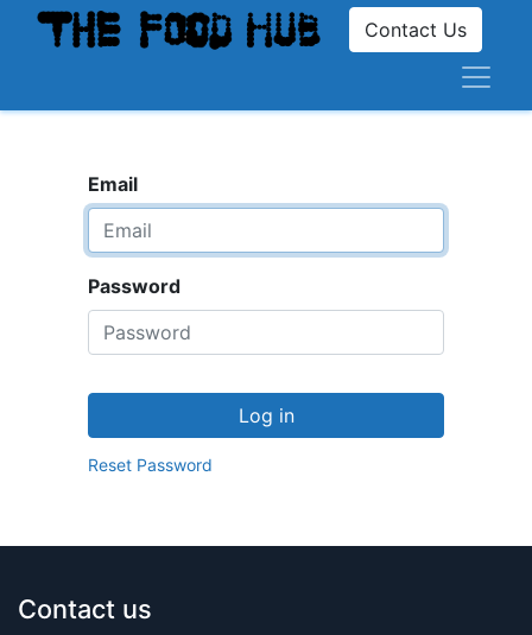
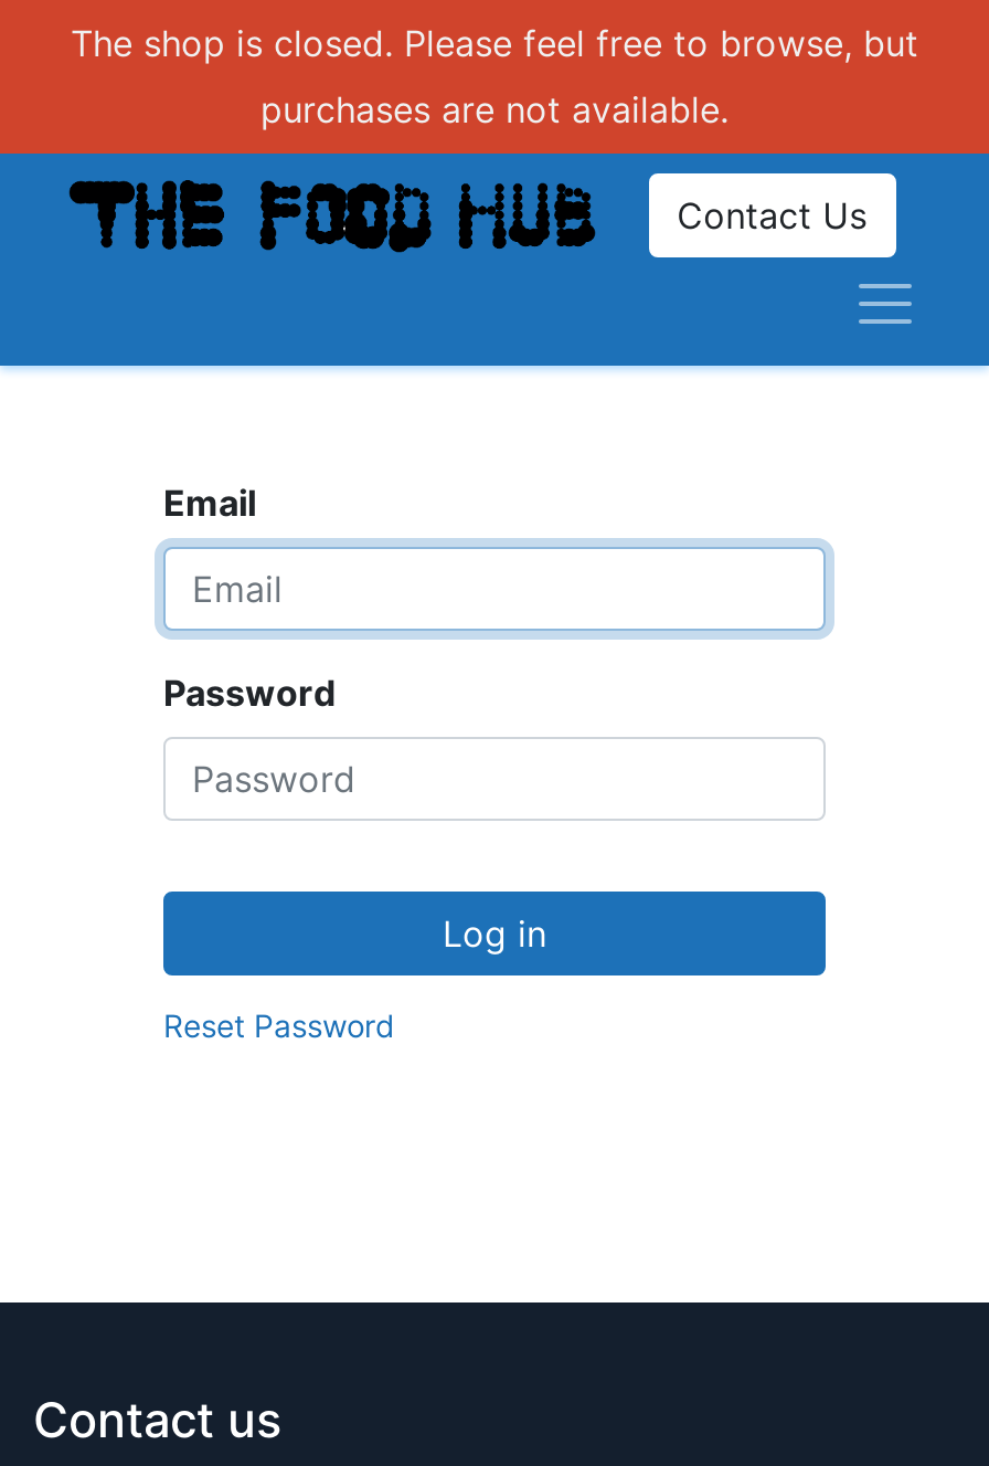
none -> [71,21,918,131] The shop is closed. Please feel free to browse, but | purchases are not available.

